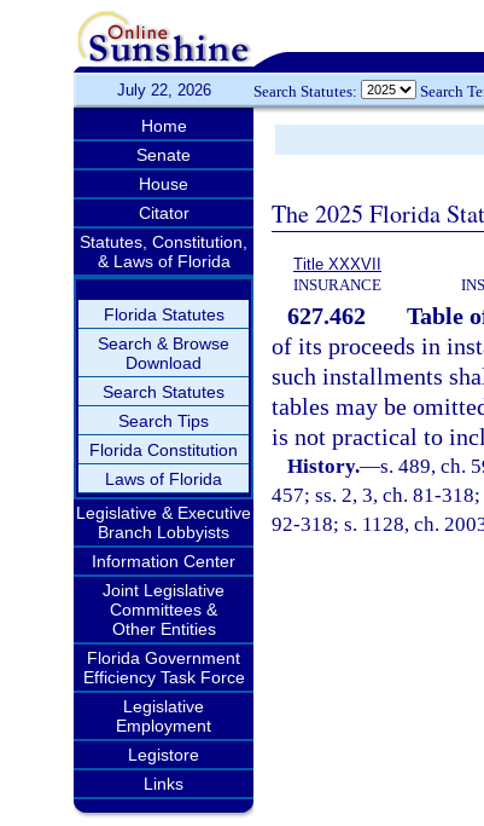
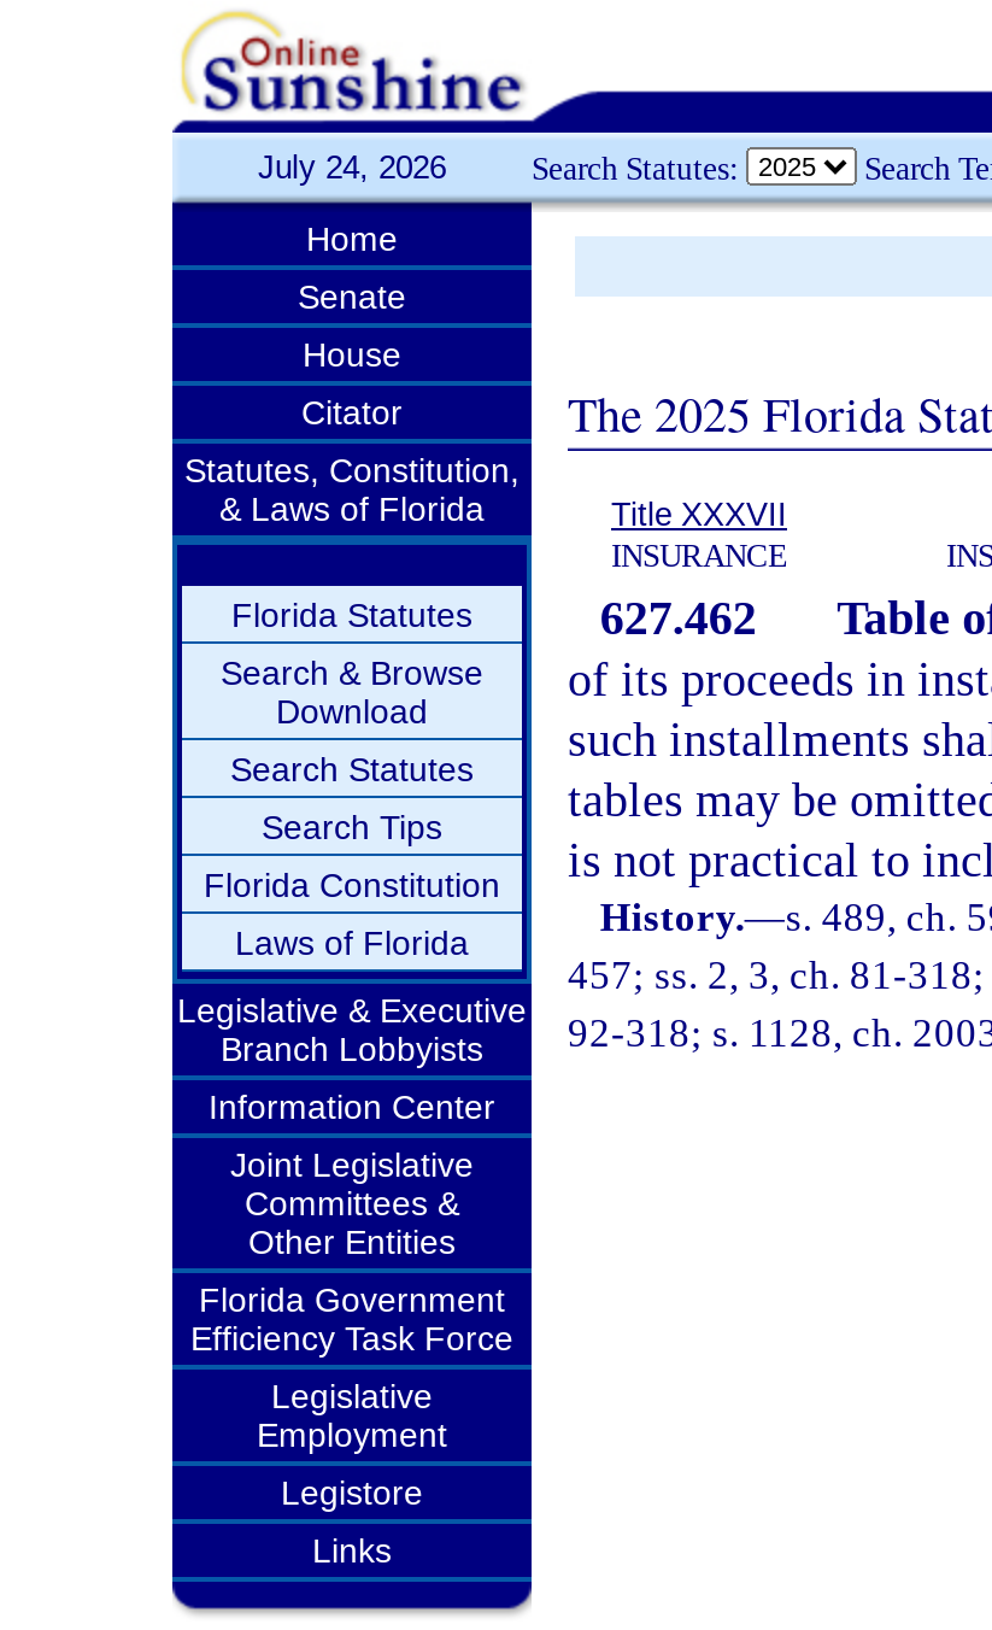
[116,81,211,99] July 22, 2026 -> [258,149,446,186] July 24, 2026

